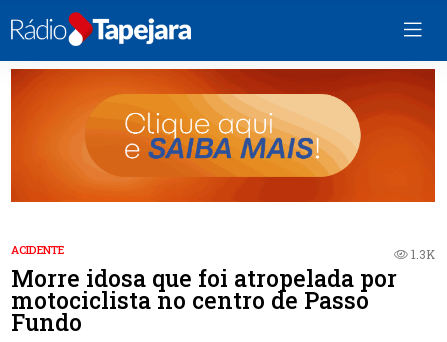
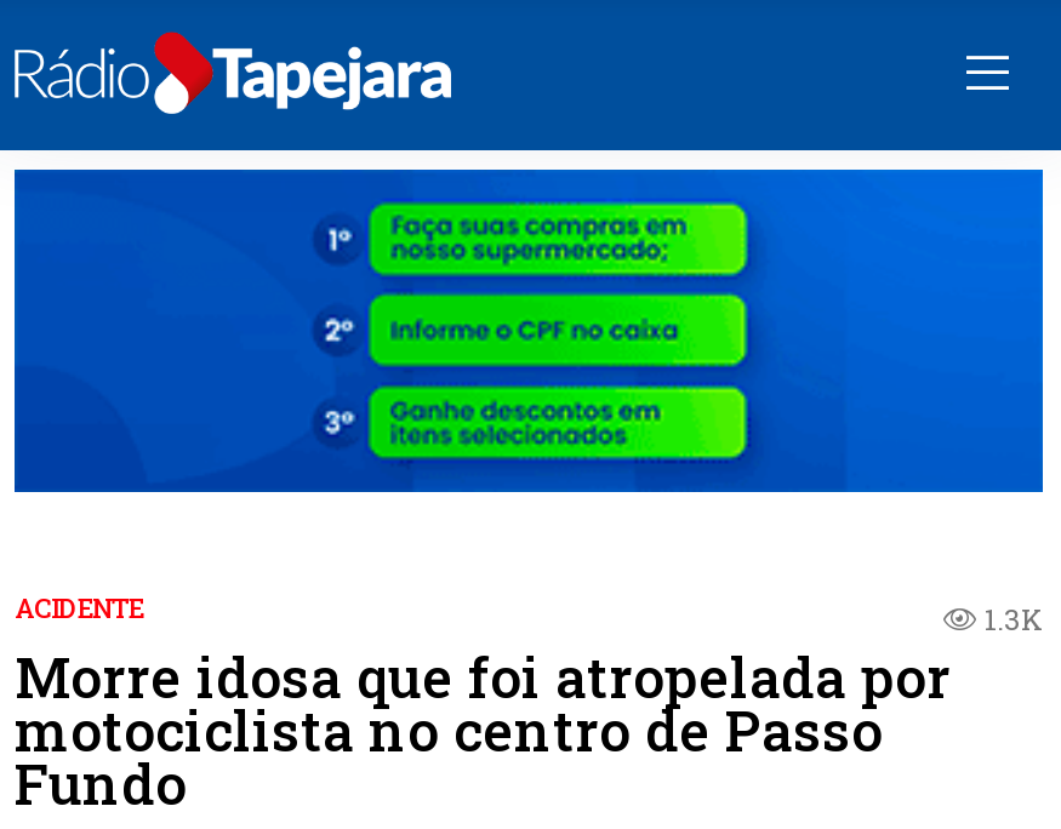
[10,68,436,203] [image] -> [12,167,1045,494] [image]

